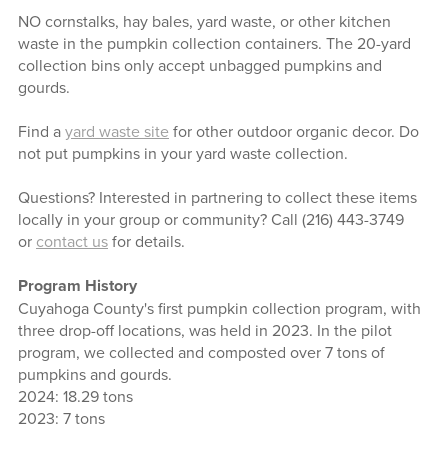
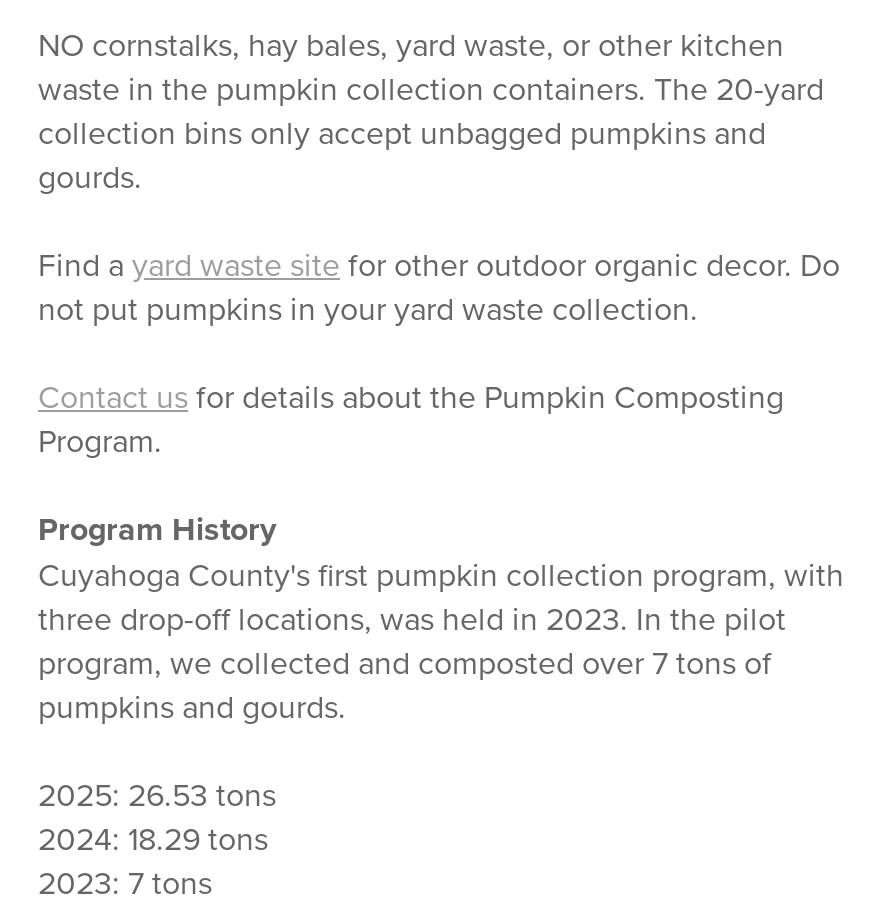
[18,186,417,252] Questions? Interested in partnering to collect these items | locally in your group or community? Call (216) 443-3749 | or contact us for details. -> [38,374,784,462] Contact us for details about the Pumpkin Composting | Program.
moved [18,274,421,385] -> [38,506,844,728]: Program History | Cuyahoga County's first pumpkin collection program, with | three drop-off locations, was held in 2023. In the pilot | program, we collected and composted over 7 tons of | pumpkins and gourds.
none -> [38,772,276,816] 2025: 26.53 tons

